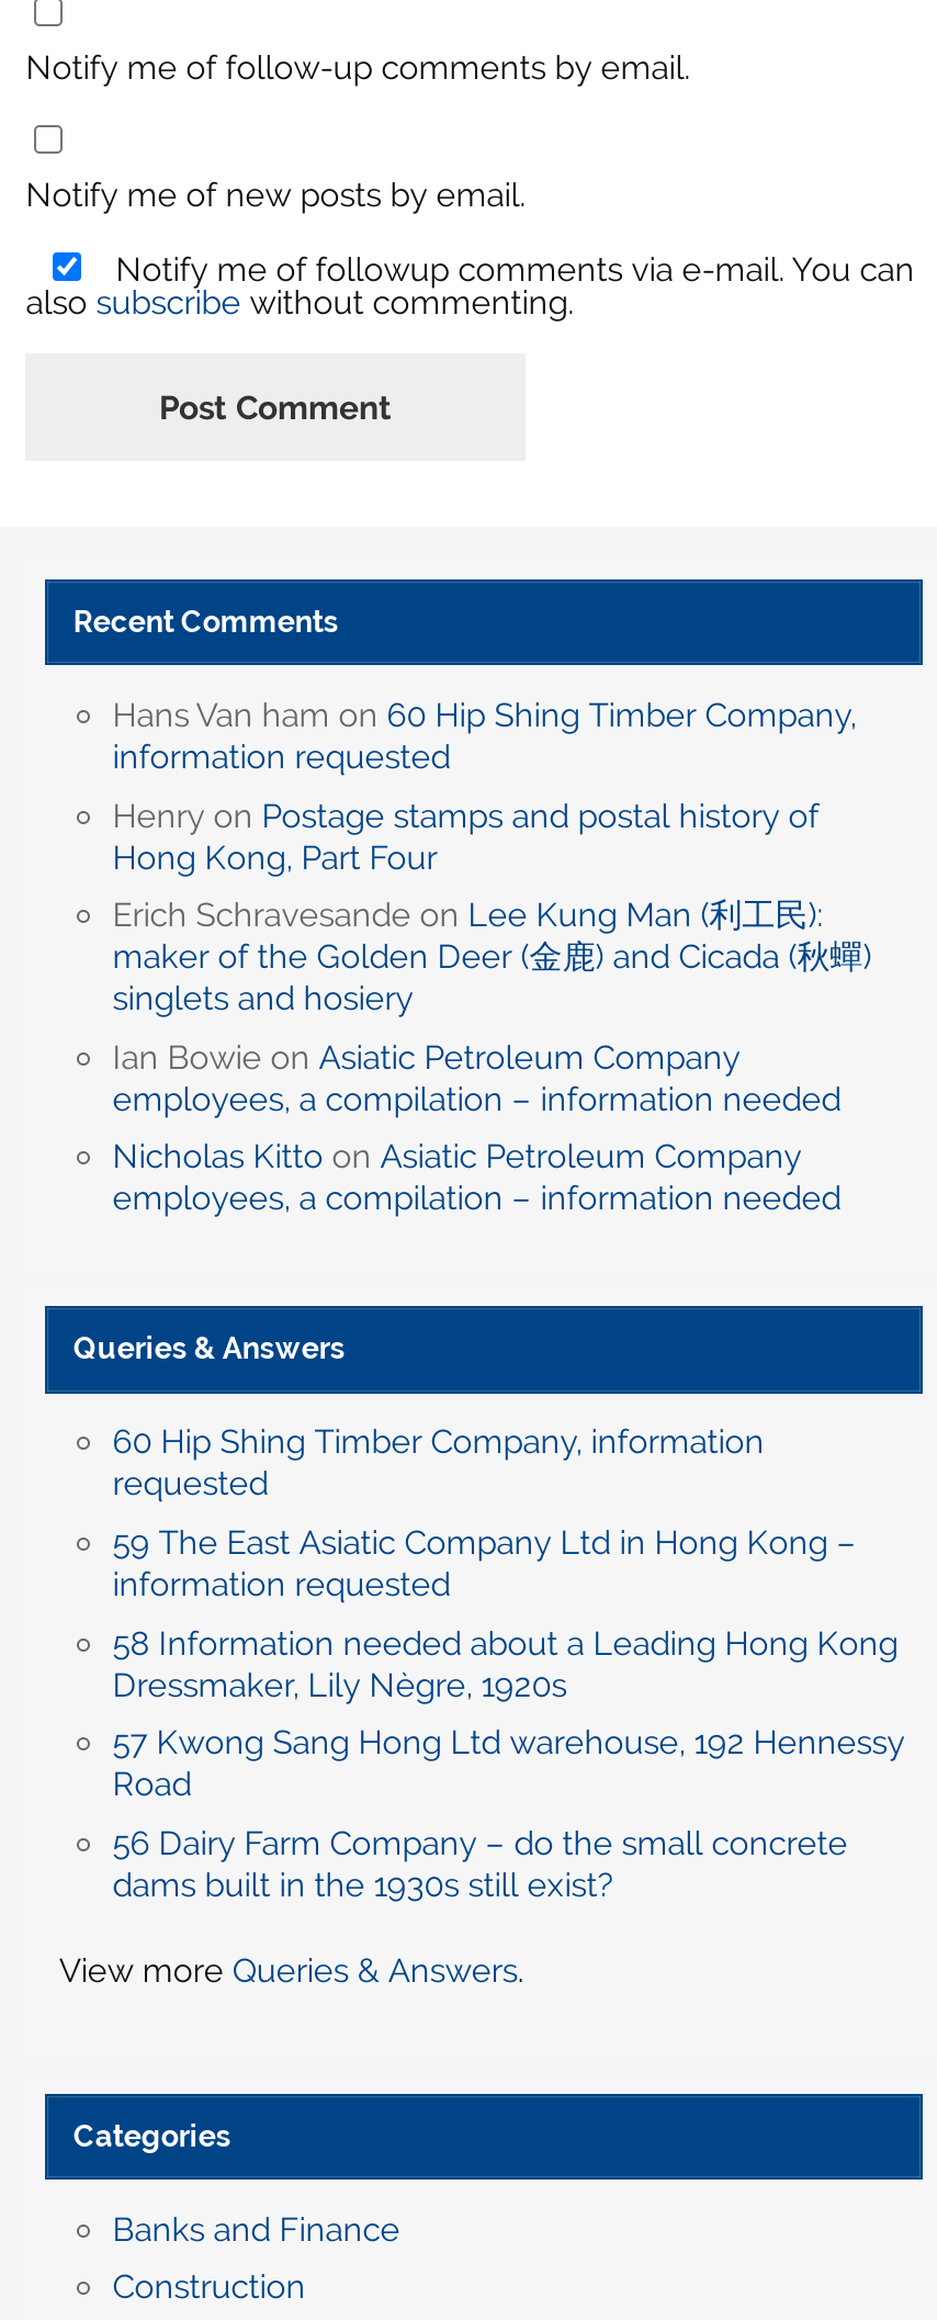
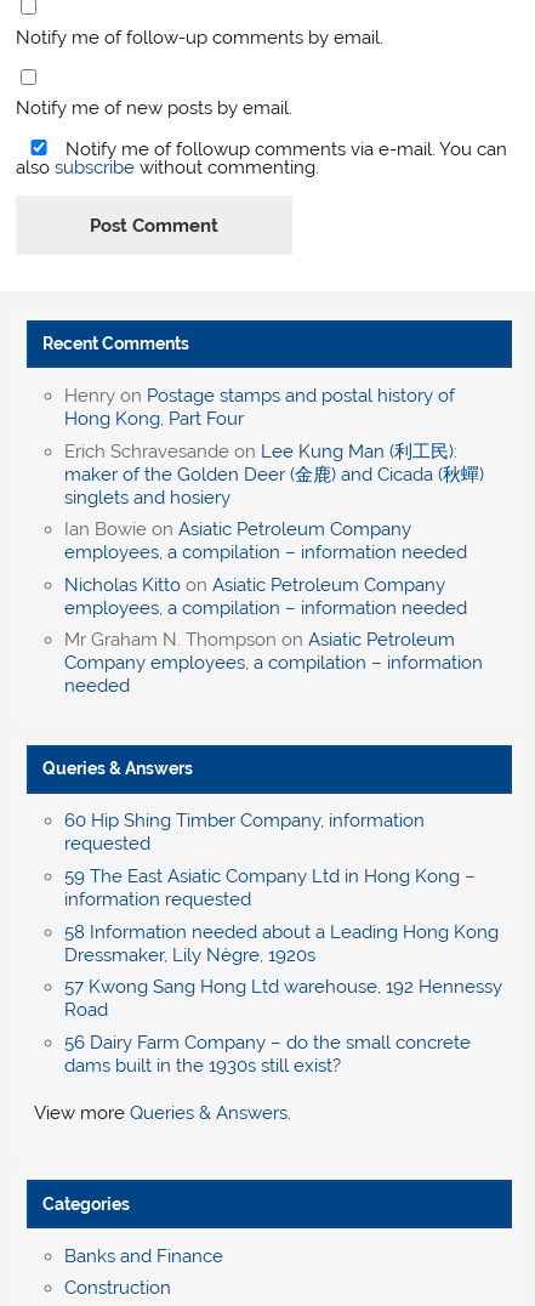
[112,696,856,777] Hans Van ham on 60 Hip Shing Timber Company, | information requested -> none
moved [112,796,872,1219] -> [64,385,484,619]: Henry on Postage stamps and postal history of | Hong Kong, Part Four | Erich Schravesande on Lee Kung Man (利工民): | ... | Nicholas Kitto on Asiatic Petroleum Company | employees, a compilation – information needed
none -> [64,629,482,697] Mr Graham N. Thompson on Asiatic Petroleum | Company employees, a compilation – information | needed

